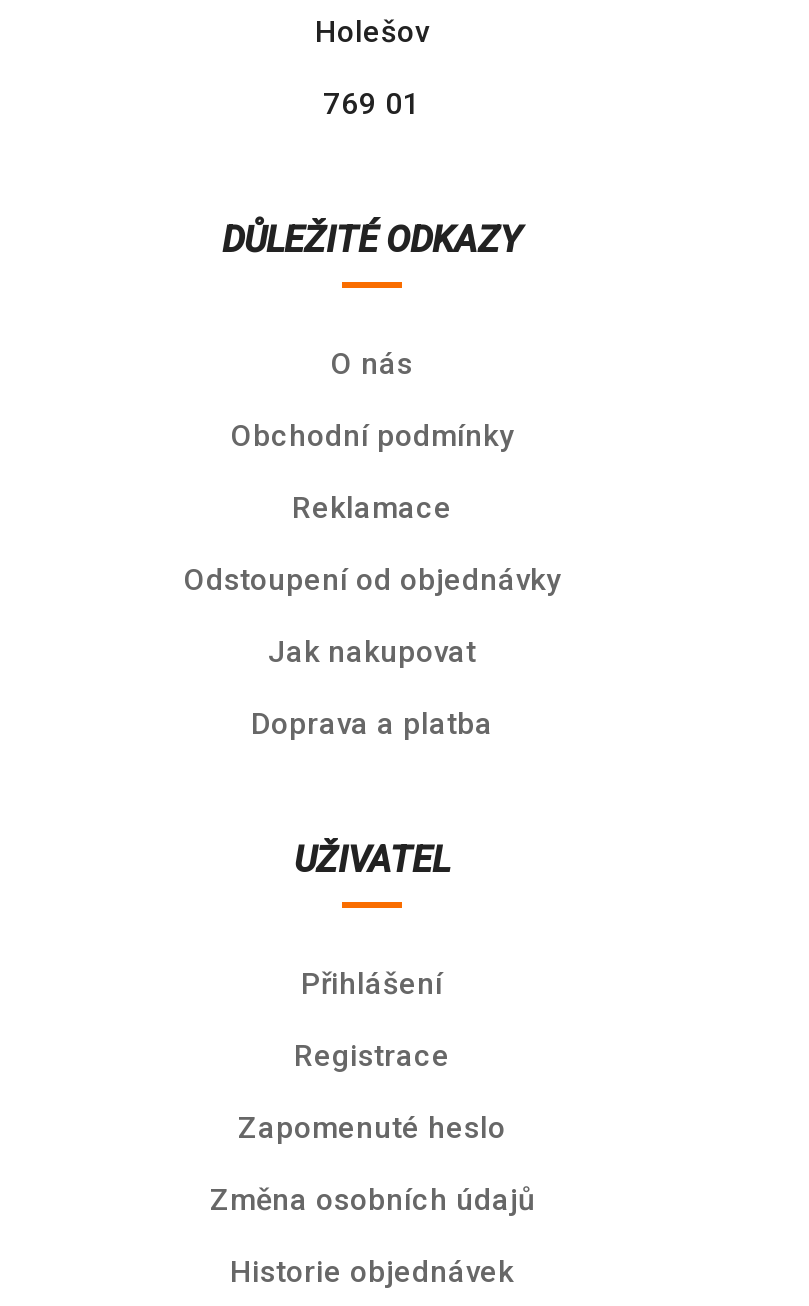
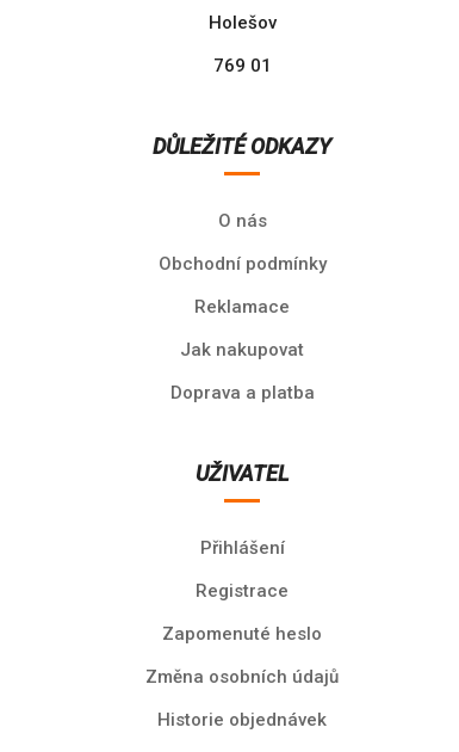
[184,561,560,597] Odstoupení od objednávky -> none

